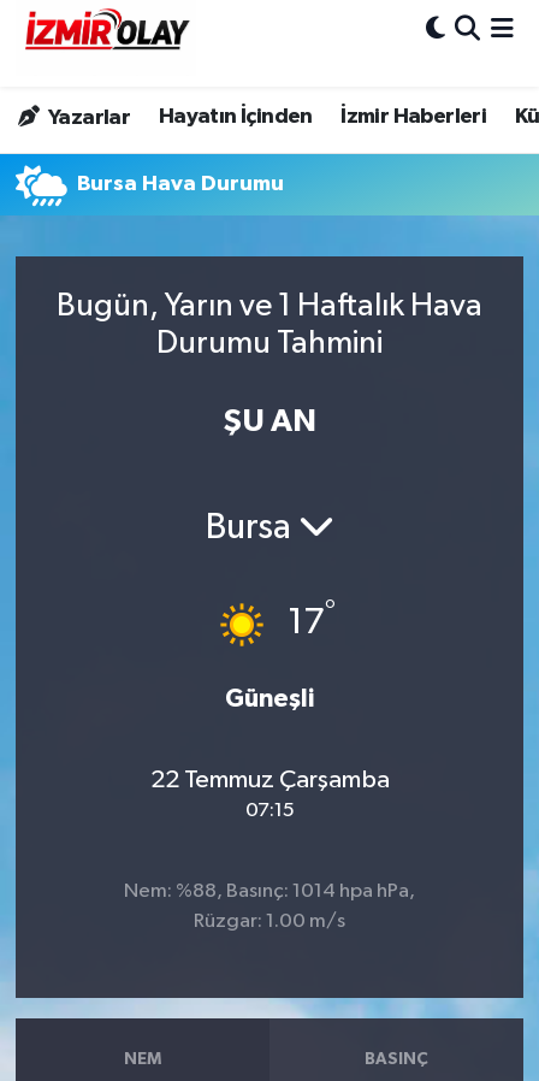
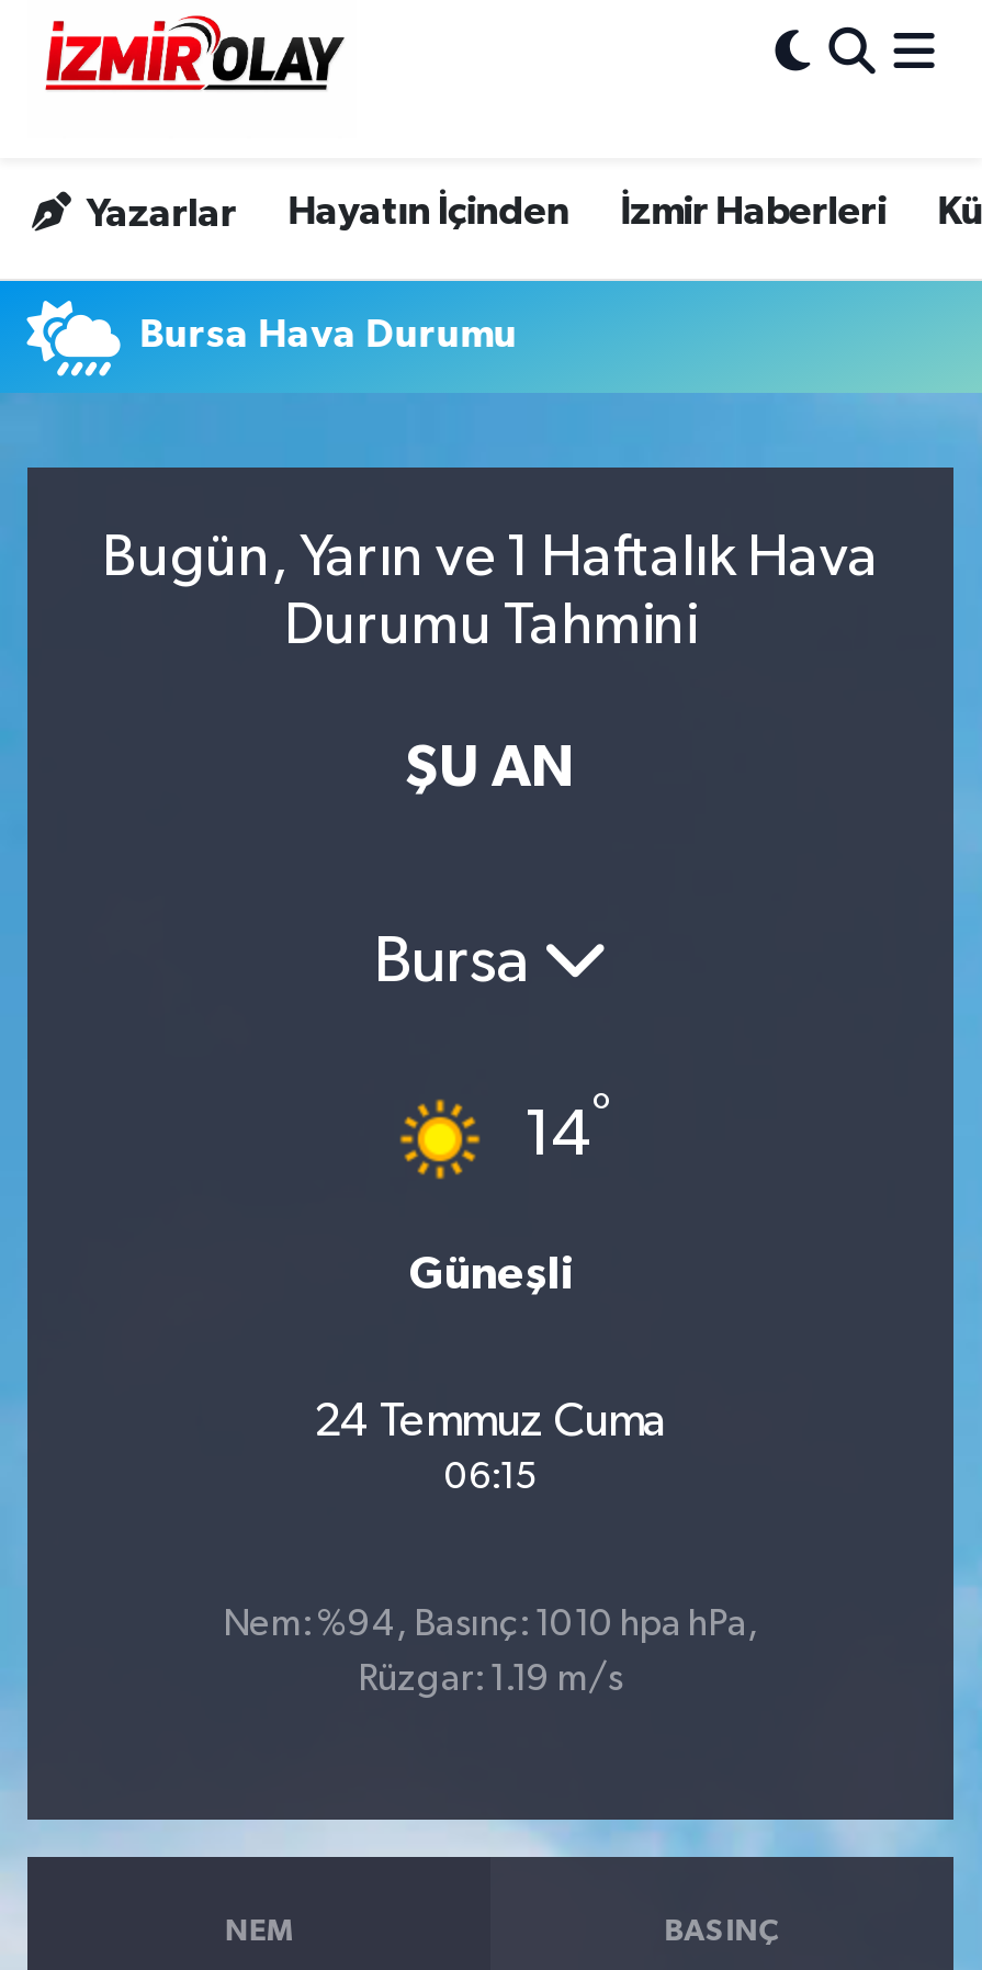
[288,598,336,642] 17° -> [523,1091,611,1171] 14°
[150,766,389,793] 22 Temmuz Çarşamba -> [314,1397,667,1446] 24 Temmuz Cuma
[245,800,294,821] 07:15 -> [444,1459,537,1496] 06:15
[124,881,415,902] Nem: %88, Basınç: 1014 hpa hPa, -> [223,1607,758,1644] Nem: %94, Basınç: 1010 hpa hPa,
[194,911,345,932] Rüzgar: 1.00 m/s -> [358,1662,623,1699] Rüzgar: 1.19 m/s

